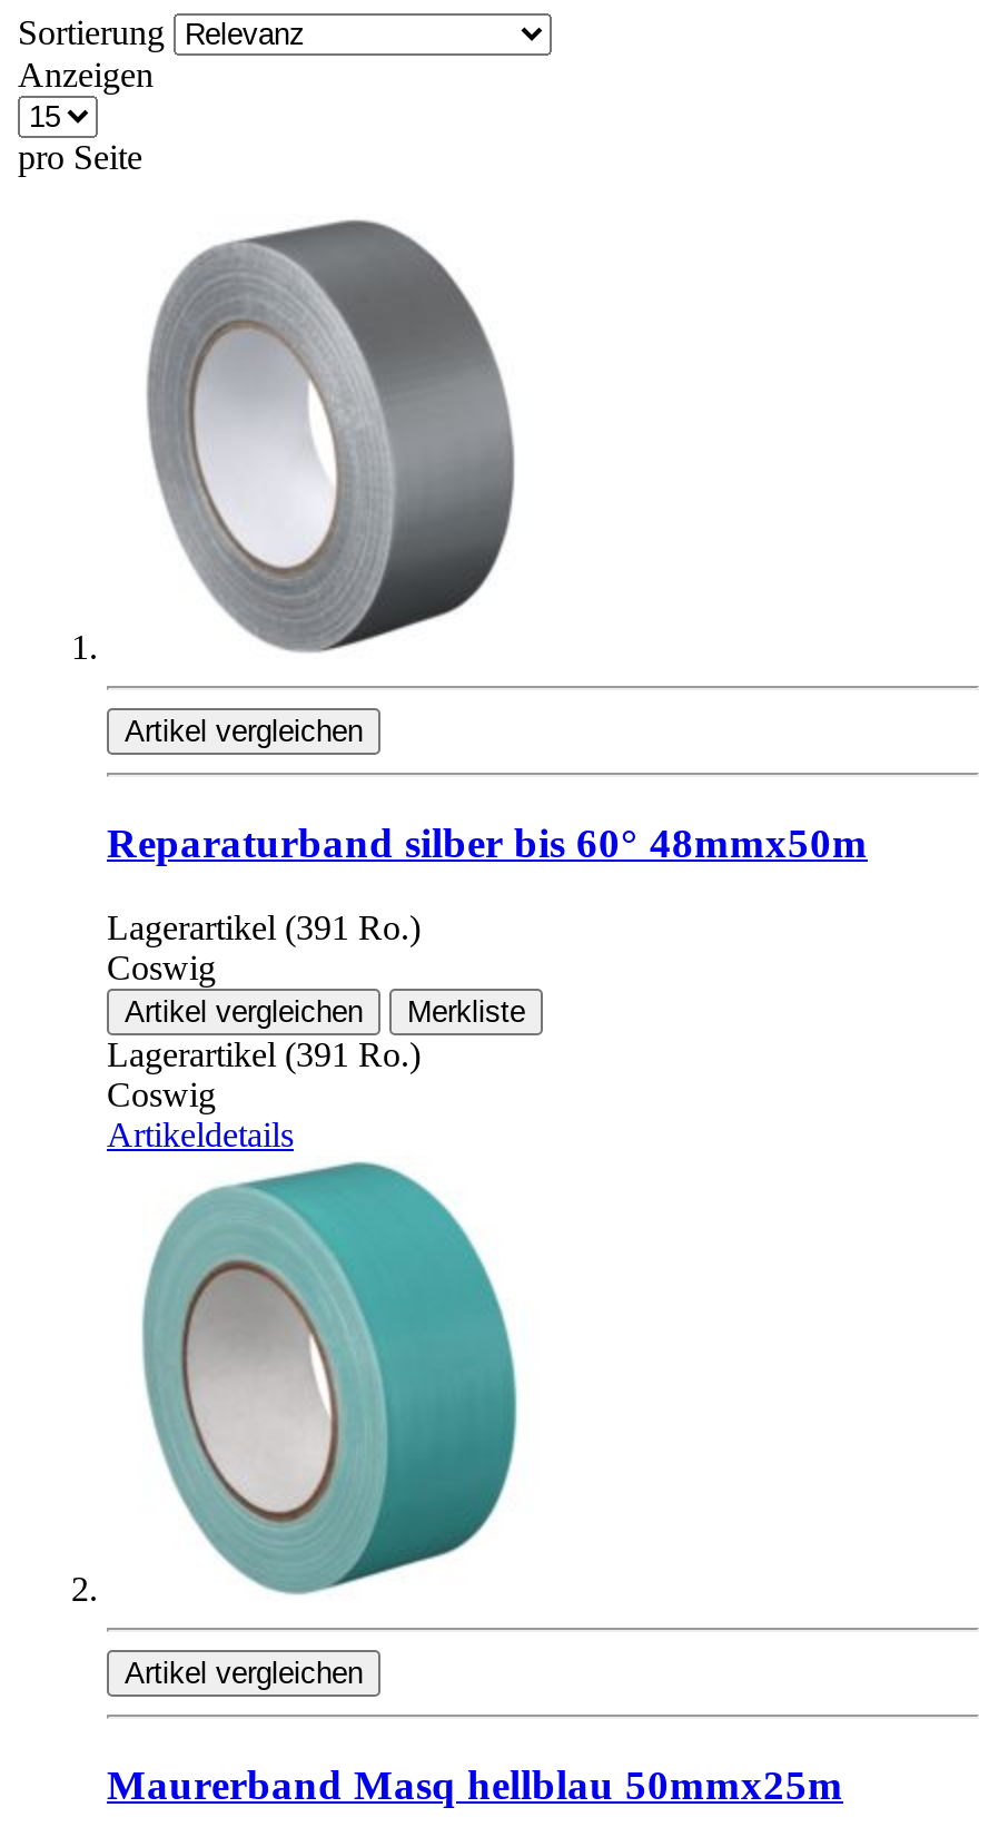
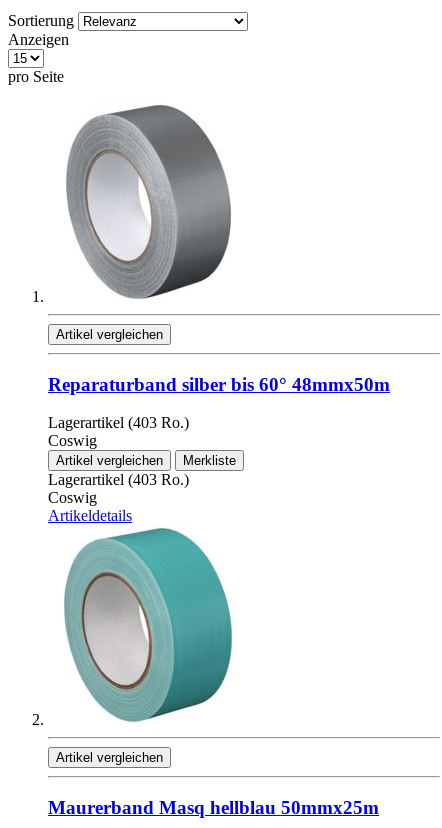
[107,909,421,947] Lagerartikel (391 Ro.) -> [48,414,189,431] Lagerartikel (403 Ro.)
[107,1036,421,1074] Lagerartikel (391 Ro.) -> [48,471,189,488] Lagerartikel (403 Ro.)

